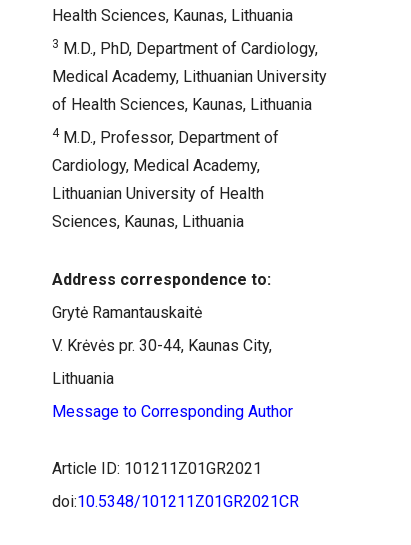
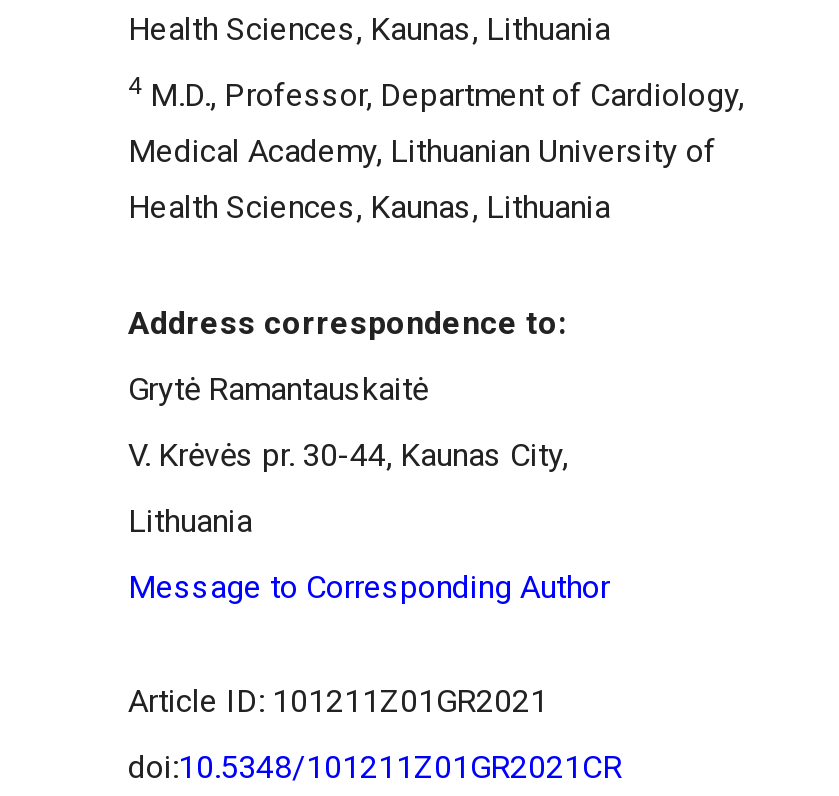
[52,37,327,231] 3 M.D., PhD, Department of Cardiology, | Medical Academy, Lithuanian University | of Health Sciences, Kaunas, Lithuania | 4 M.D., Professor, Department of | Cardiology, Medical Academy, | Lithuanian University of Health | Sciences, Kaunas, Lithuania -> [128,72,744,226] 4 M.D., Professor, Department of Cardiology, | Medical Academy, Lithuanian University of | Health Sciences, Kaunas, Lithuania

